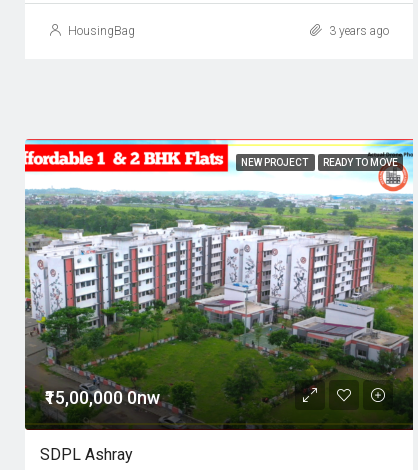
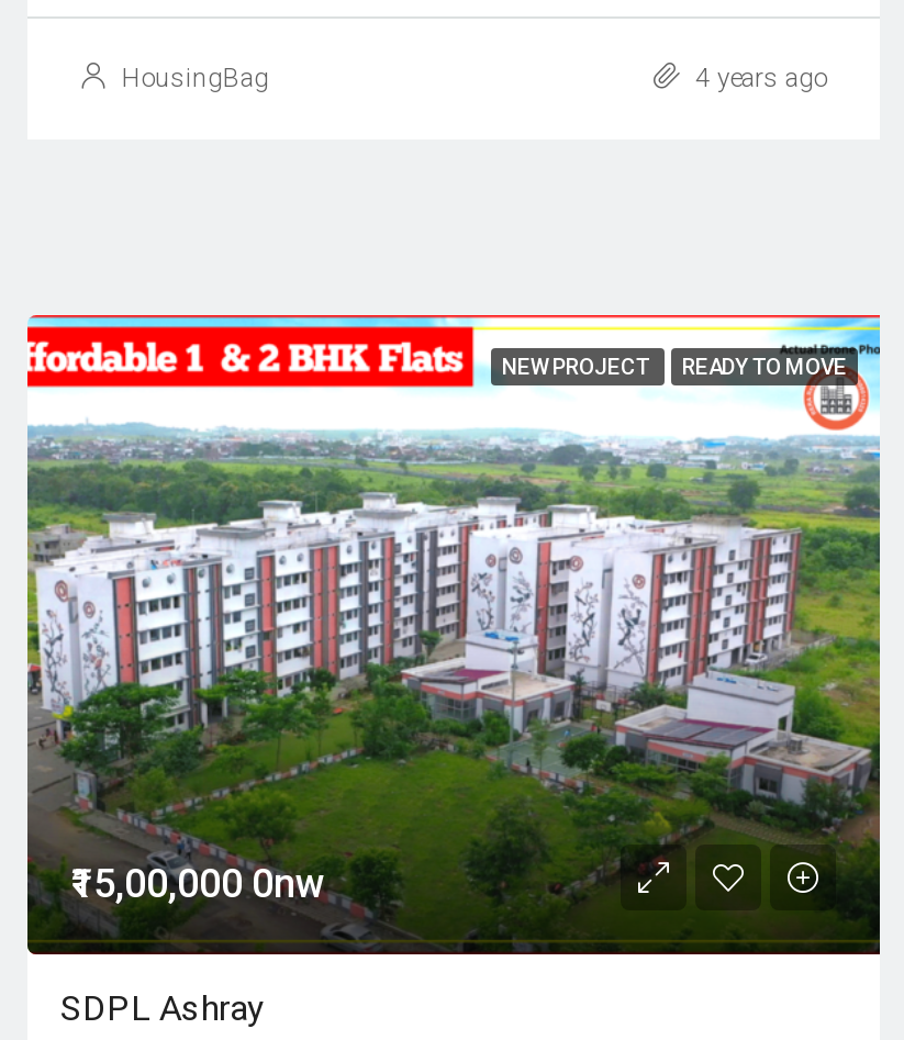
[326,24,389,38] 3 years ago -> [689,63,827,93] 4 years ago

